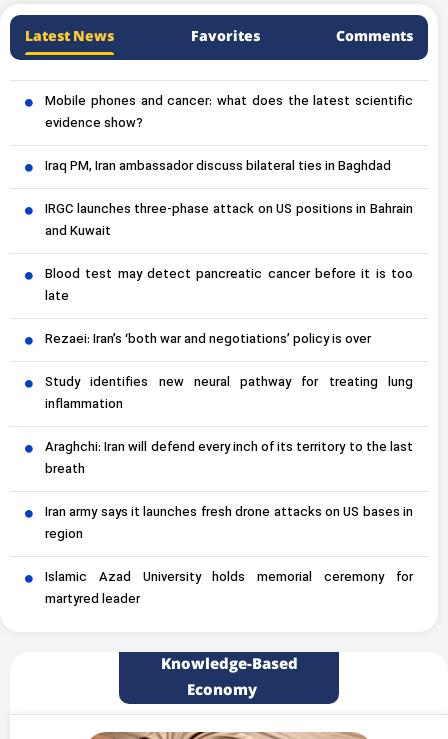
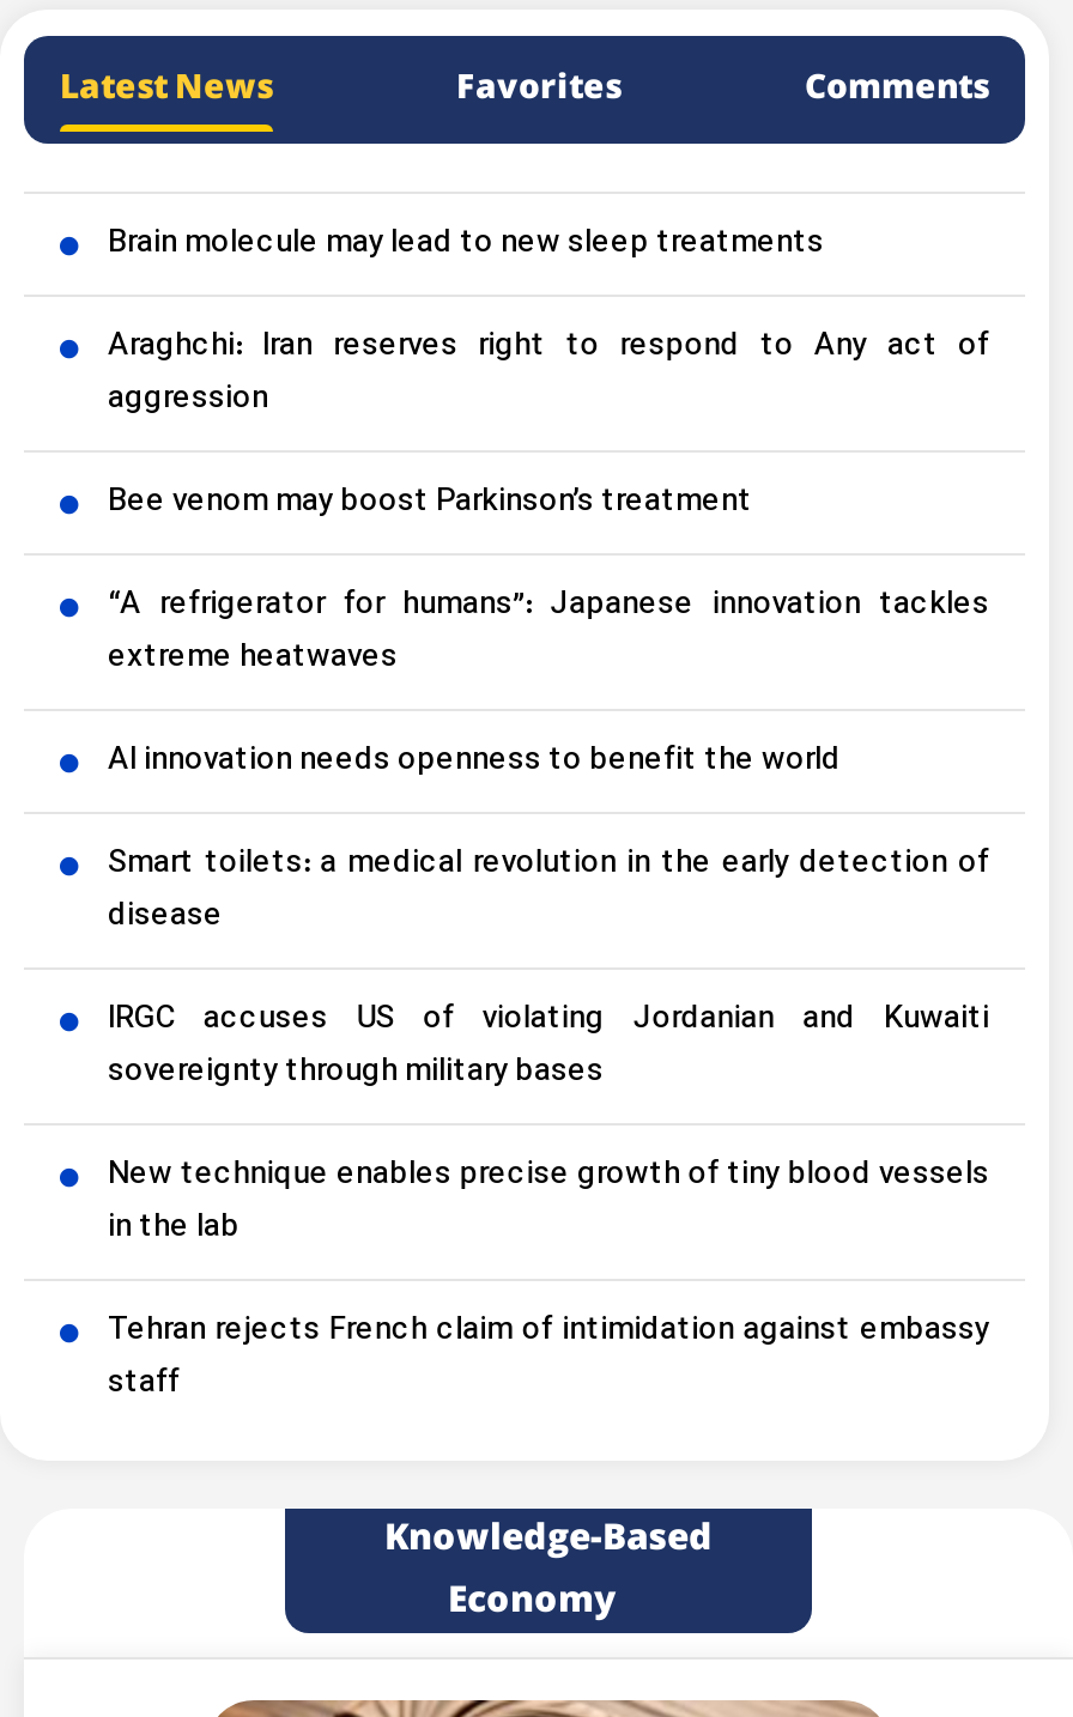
[45,92,413,134] Mobile phones and cancer: what does the latest scientific | evidence show? -> [108,220,824,268] Brain molecule may lead to new sleep treatments
[45,157,391,177] Iraq PM, Iran ambassador discuss bilateral ties in Baghdad -> [108,323,989,424] Araghchi: Iran reserves right to respond to Any act of | aggression
[45,200,413,242] IRGC launches three-phase attack on US positions in Bahrain | and Kuwait -> [108,479,752,527] Bee venom may boost Parkinson’s treatment
[45,265,413,307] Blood test may detect pancreatic cancer before it is too | late -> [108,582,989,682] “A refrigerator for humans”: Japanese innovation tackles | extreme heatwaves
[45,330,371,350] Rezaei: Iran’s ‘both war and negotiations’ policy is over -> [108,738,841,785] AI innovation needs openness to benefit the world
[45,373,413,415] Study identifies new neural pathway for treating lung | inflammation -> [108,841,989,941] Smart toilets: a medical revolution in the early detection of | disease
[45,438,413,480] Araghchi: Iran will defend every inch of its territory to the last | breath -> [108,996,989,1097] IRGC accuses US of violating Jordanian and Kuwaiti | sovereignty through military bases
[45,503,413,545] Iran army says it launches fresh drone attacks on US bases in | region -> [108,1152,989,1252] New technique enables precise growth of tiny blood vessels | in the lab
[45,568,413,610] Islamic Azad University holds memorial ceremony for | martyred leader -> [108,1308,989,1408] Tehran rejects French claim of intimidation against embassy | staff

